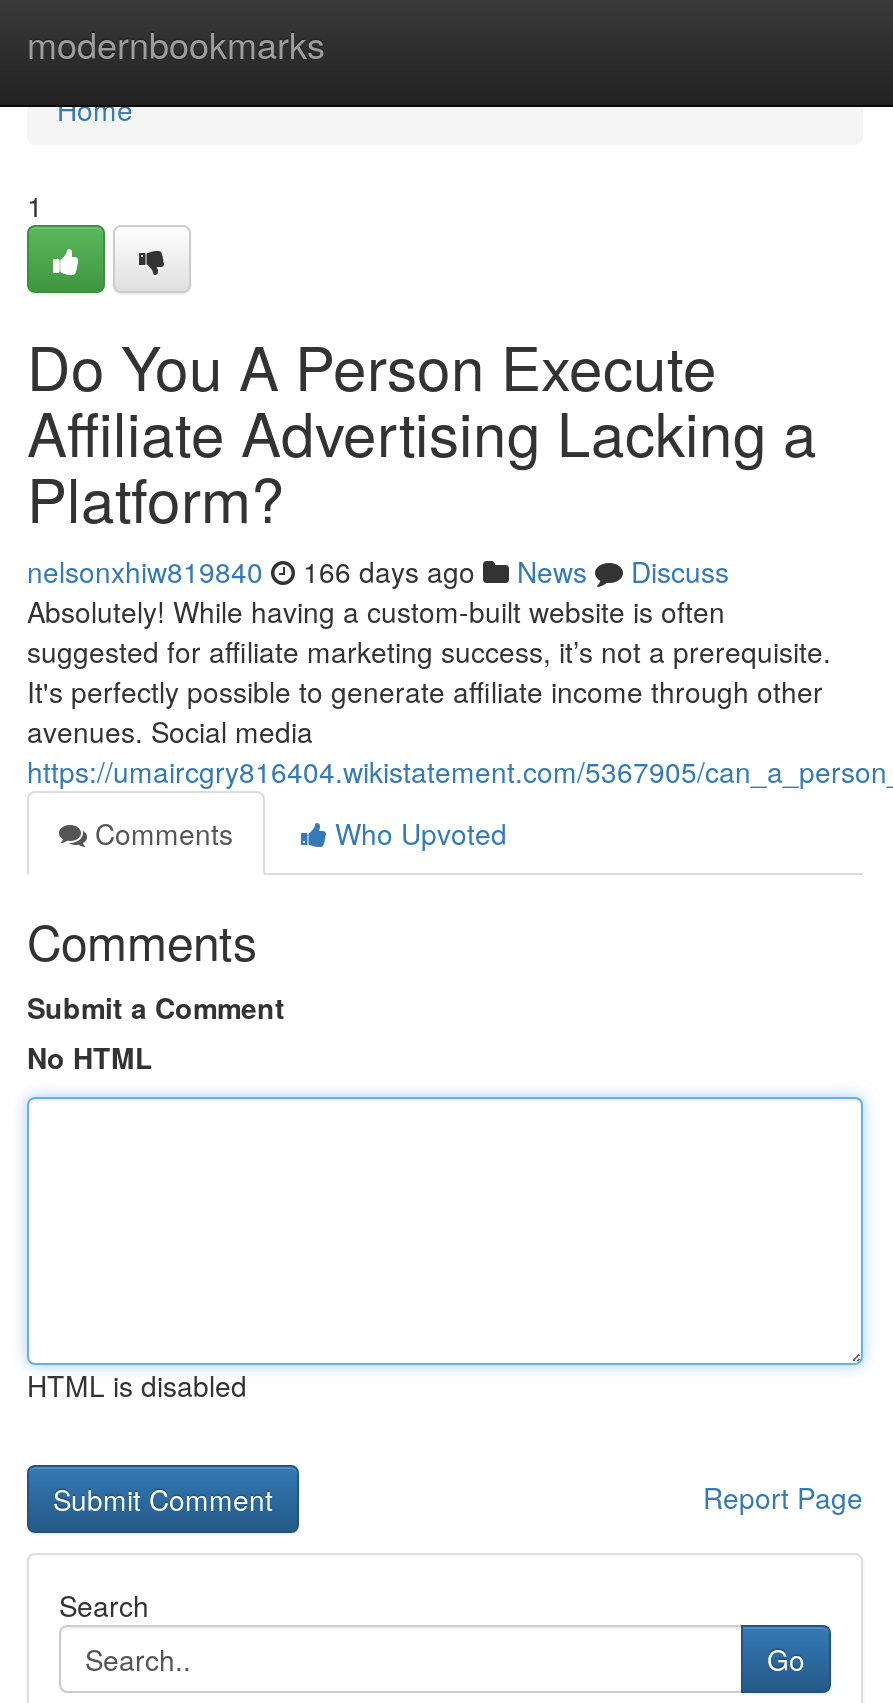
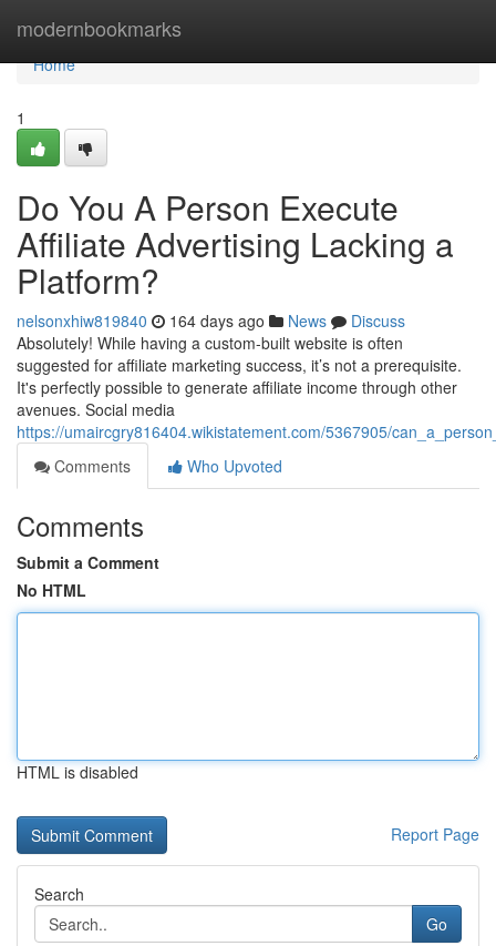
[27,551,729,591] nelsonxhiw819840 166 days ago News Discuss -> [17,309,405,332] nelsonxhiw819840 164 days ago News Discuss

